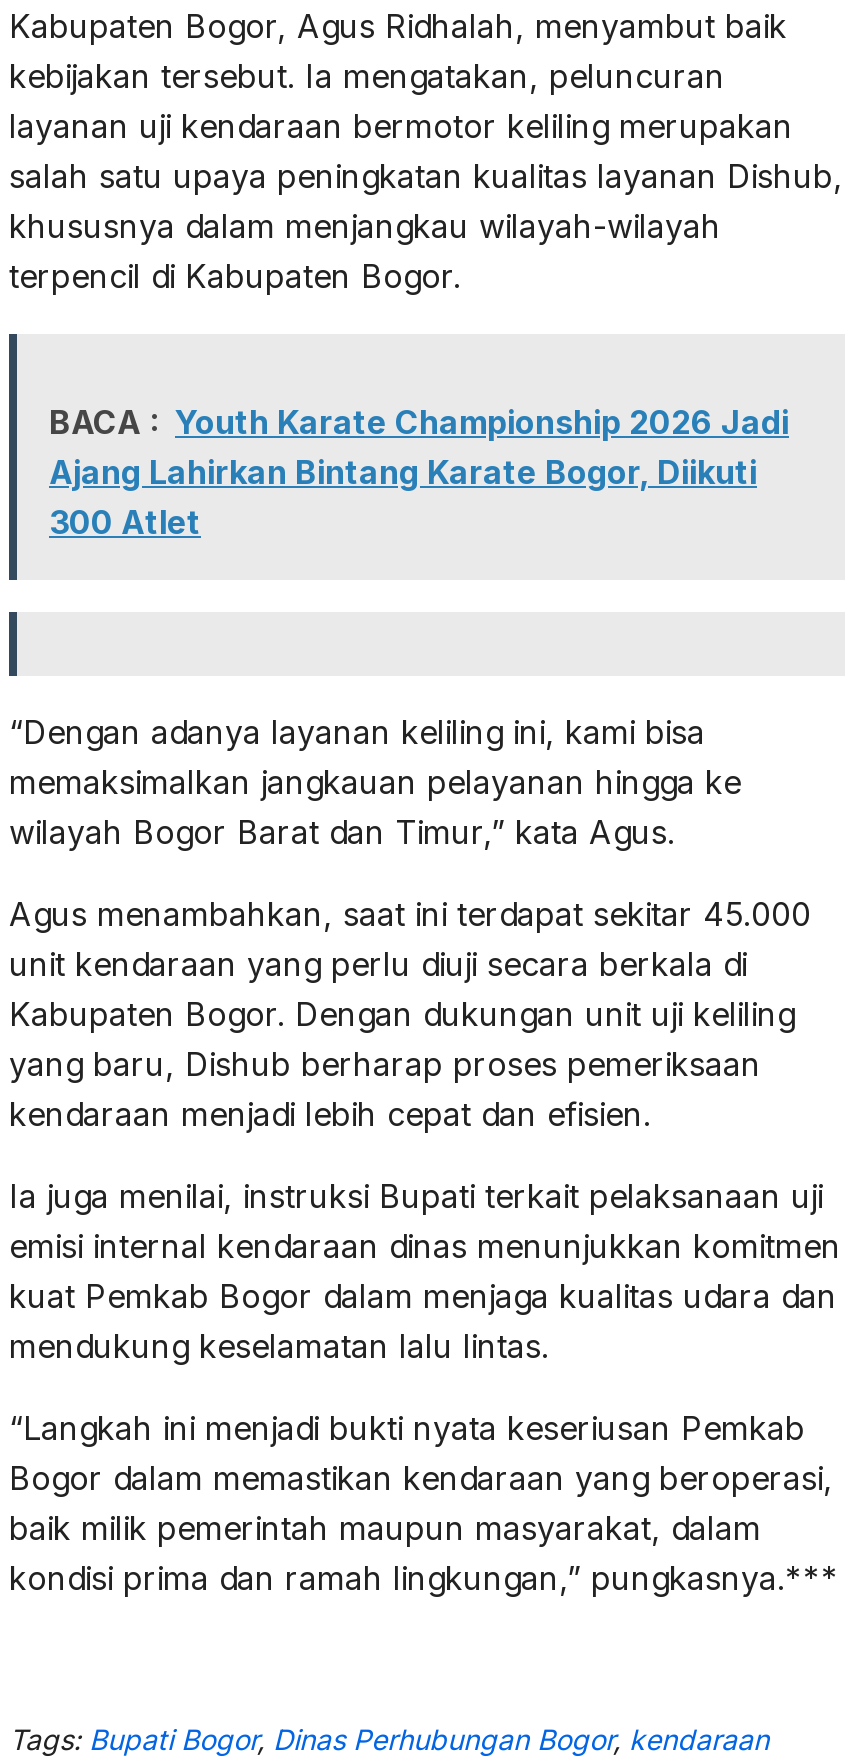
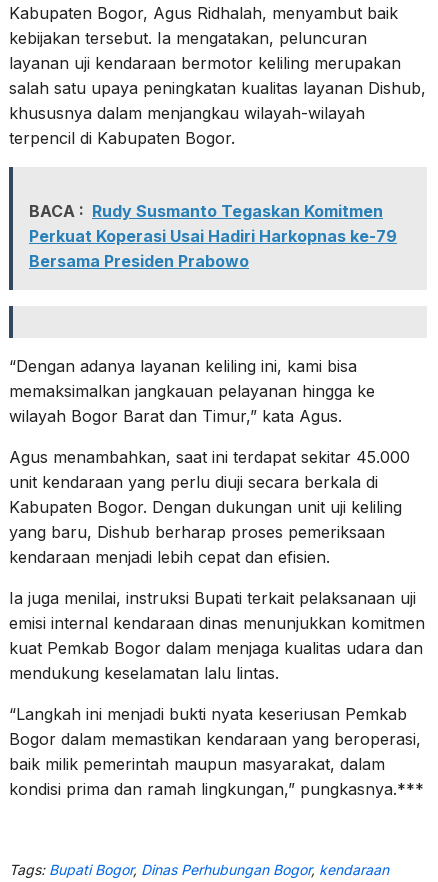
[49,403,789,543] BACA : Youth Karate Championship 2026 Jadi | Ajang Lahirkan Bintang Karate Bogor, Diikuti | 300 Atlet -> [29,201,397,271] BACA : Rudy Susmanto Tegaskan Komitmen | Perkuat Koperasi Usai Hadiri Harkopnas ke-79 | Bersama Presiden Prabowo

